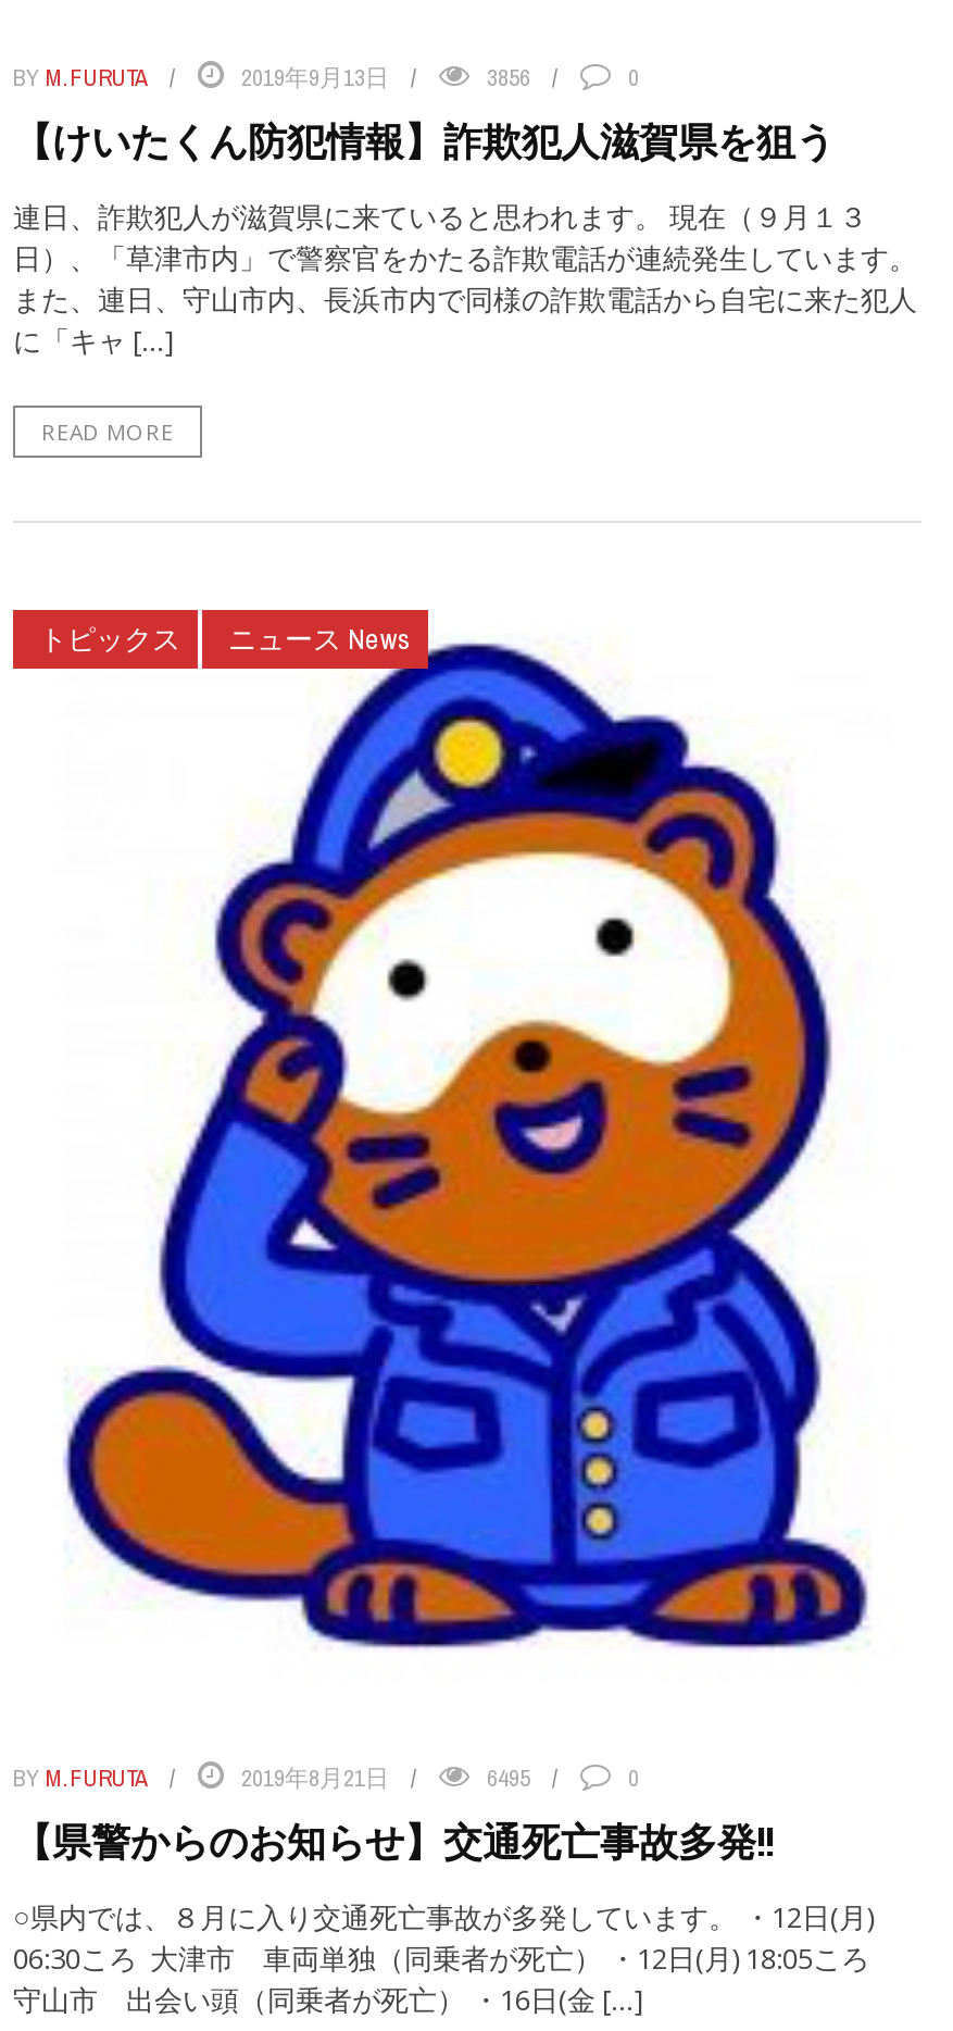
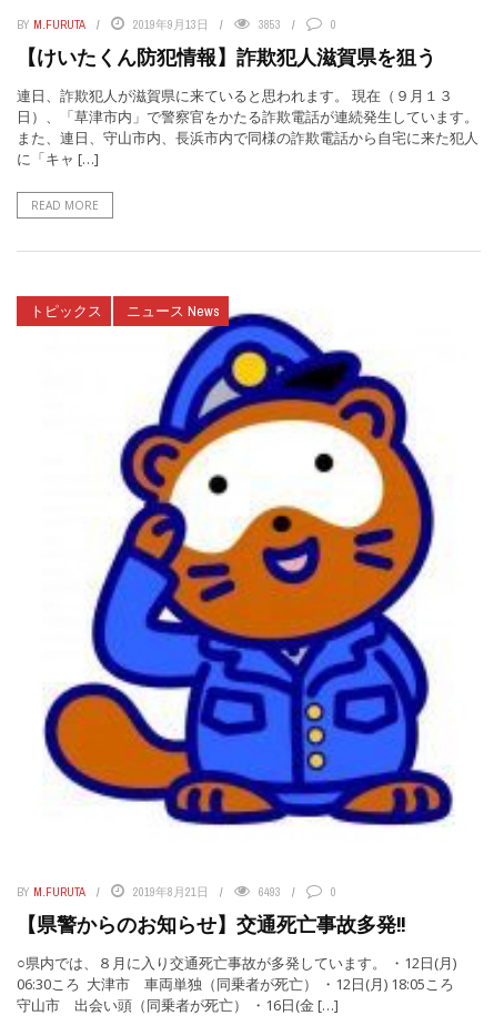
[487,62,530,92] 3856 -> [259,17,281,32] 3853
[487,1762,530,1792] 6495 -> [259,884,281,899] 6493

